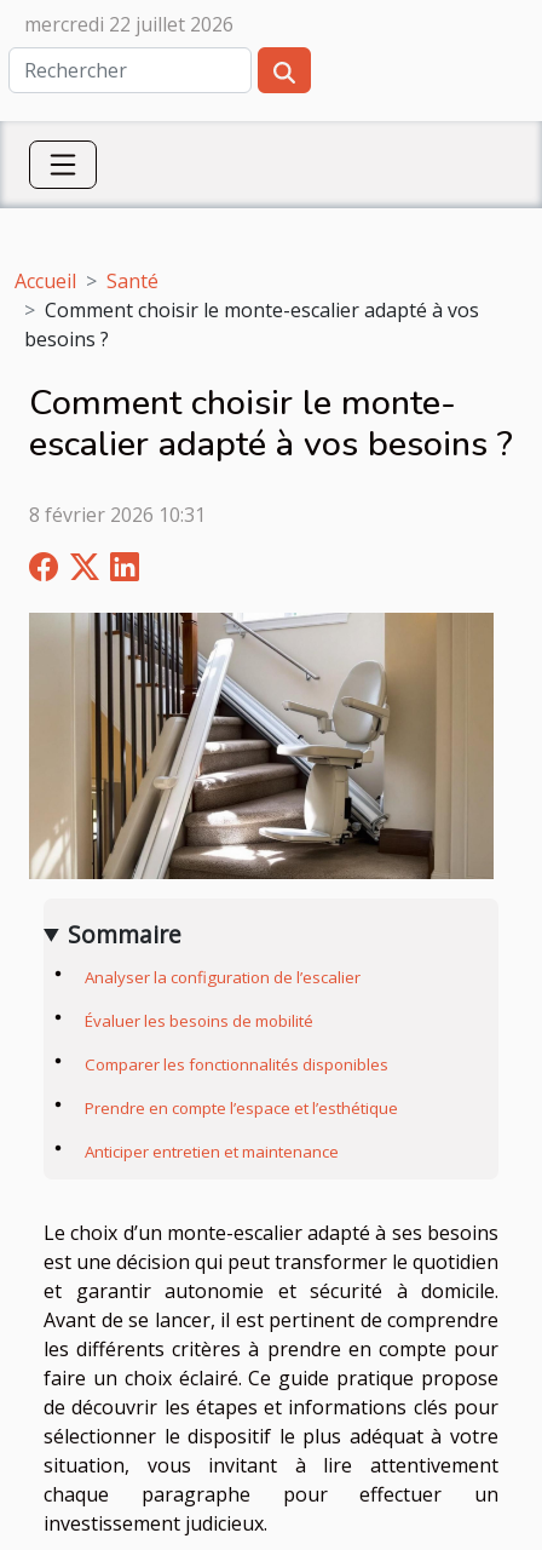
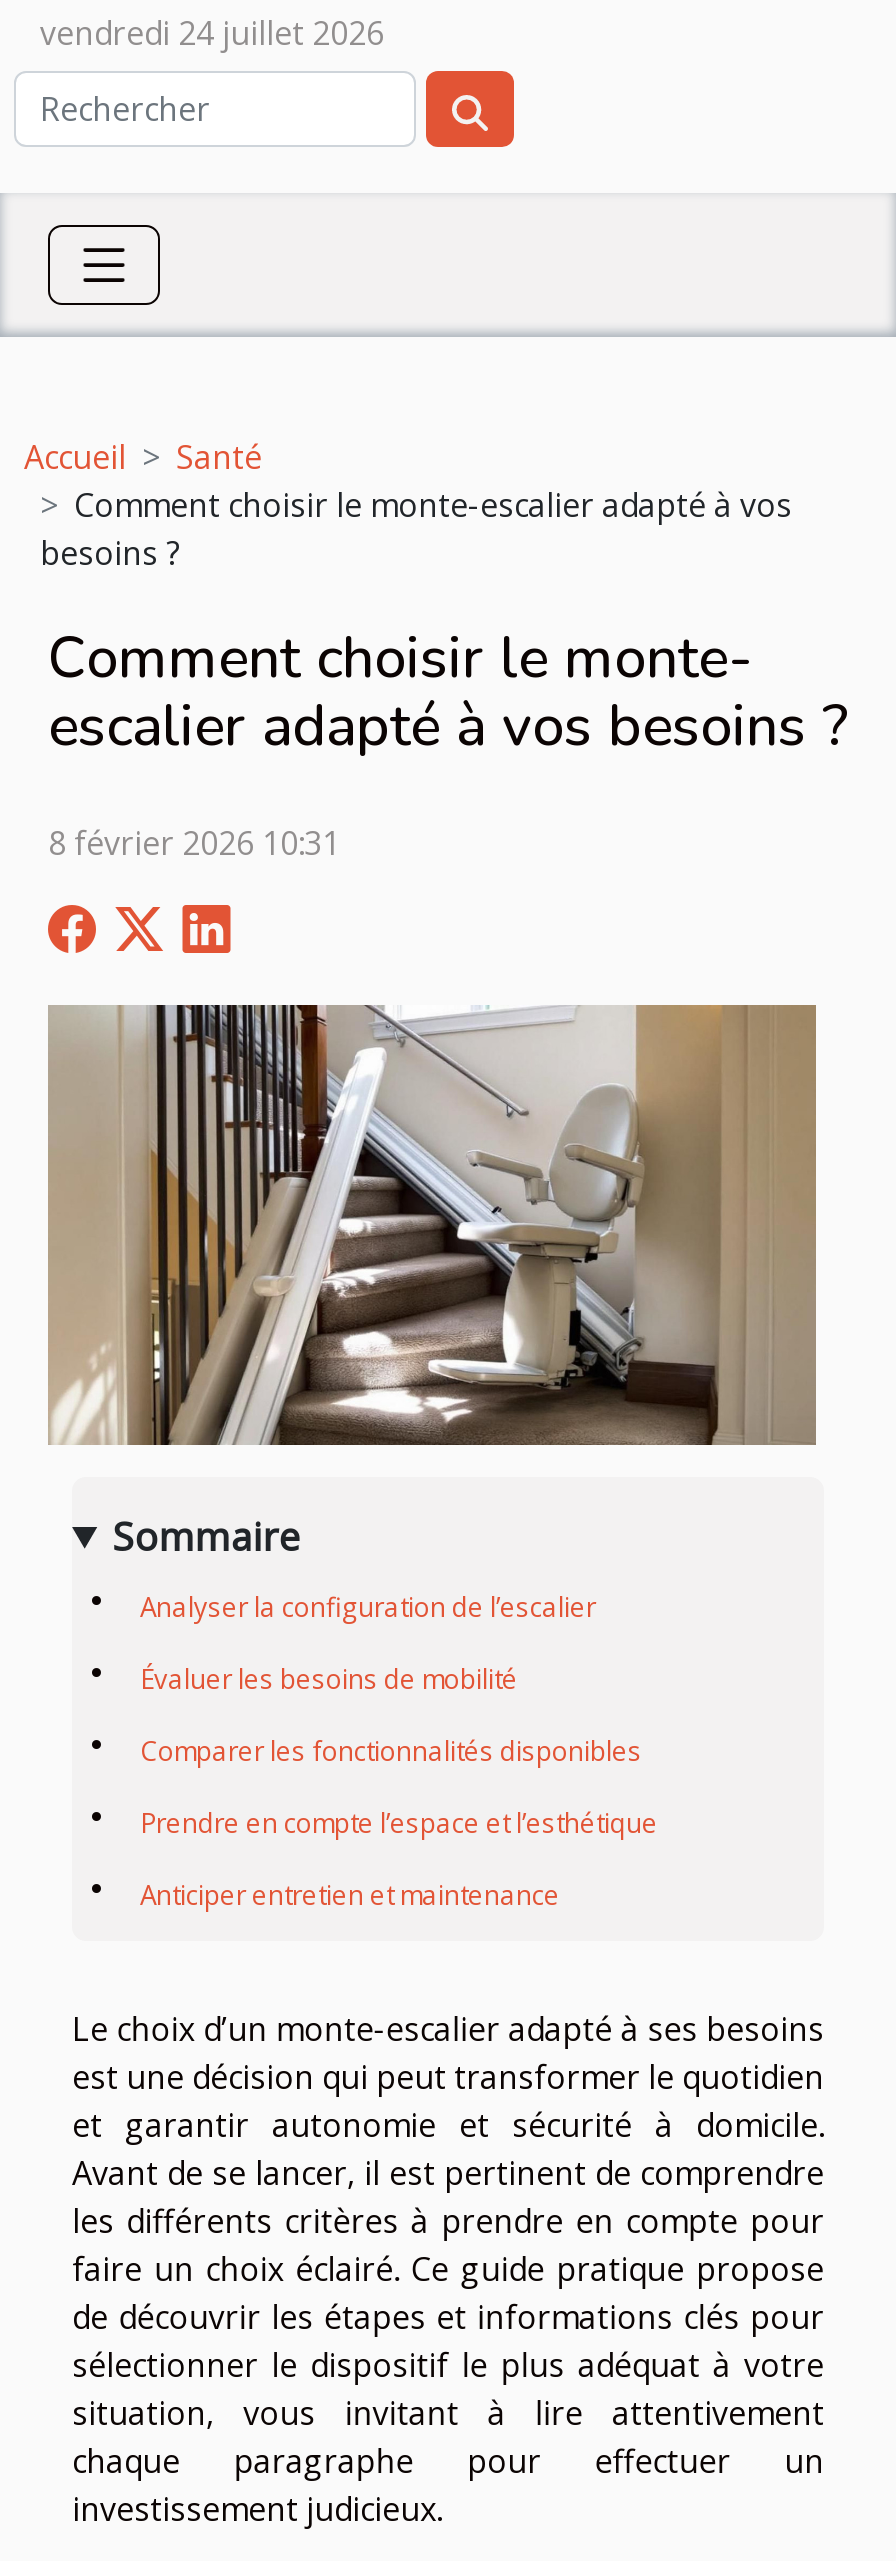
[24,11,233,38] mercredi 22 juillet 2026 -> [40,11,384,55] vendredi 24 juillet 2026

